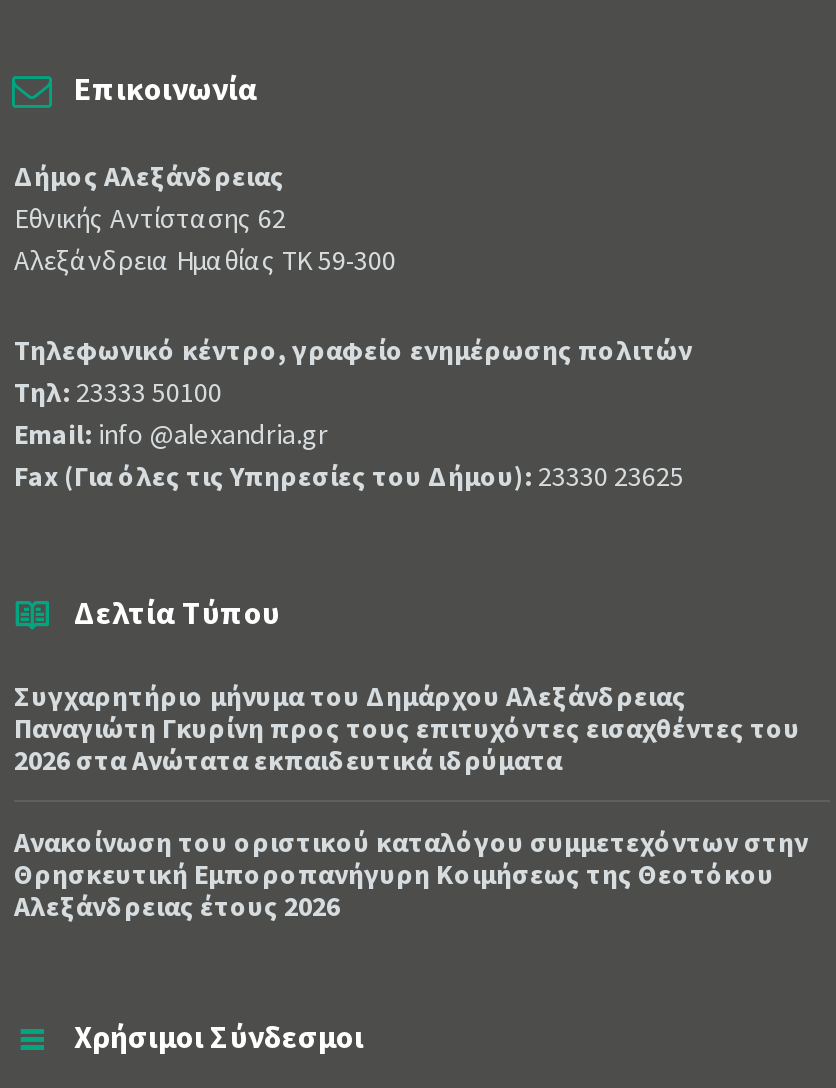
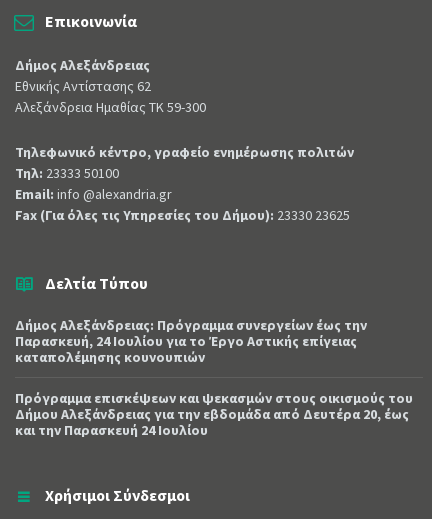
[14,678,800,778] Συγχαρητήριο μήνυμα του Δημάρχου Αλεξάνδρειας | Παναγιώτη Γκυρίνη προς τους επιτυχόντες εισαχθέντες του | 2026 στα Ανώτατα εκπαιδευτικά ιδρύματα -> [15,316,367,366] Δήμος Αλεξάνδρειας: Πρόγραμμα συνεργείων έως την | Παρασκευή, 24 Ιουλίου για το Έργο Αστικής επίγειας | καταπολέμησης κουνουπιών
[14,824,808,924] Ανακοίνωση του οριστικού καταλόγου συμμετεχόντων στην | Θρησκευτική Εμποροπανήγυρη Κοιμήσεως της Θεοτόκου | Αλεξάνδρειας έτους 2026 -> [15,389,413,439] Πρόγραμμα επισκέψεων και ψεκασμών στους οικισμούς του | Δήμου Αλεξάνδρειας για την εβδομάδα από Δευτέρα 20, έως | και την Παρασκευή 24 Ιουλίου

